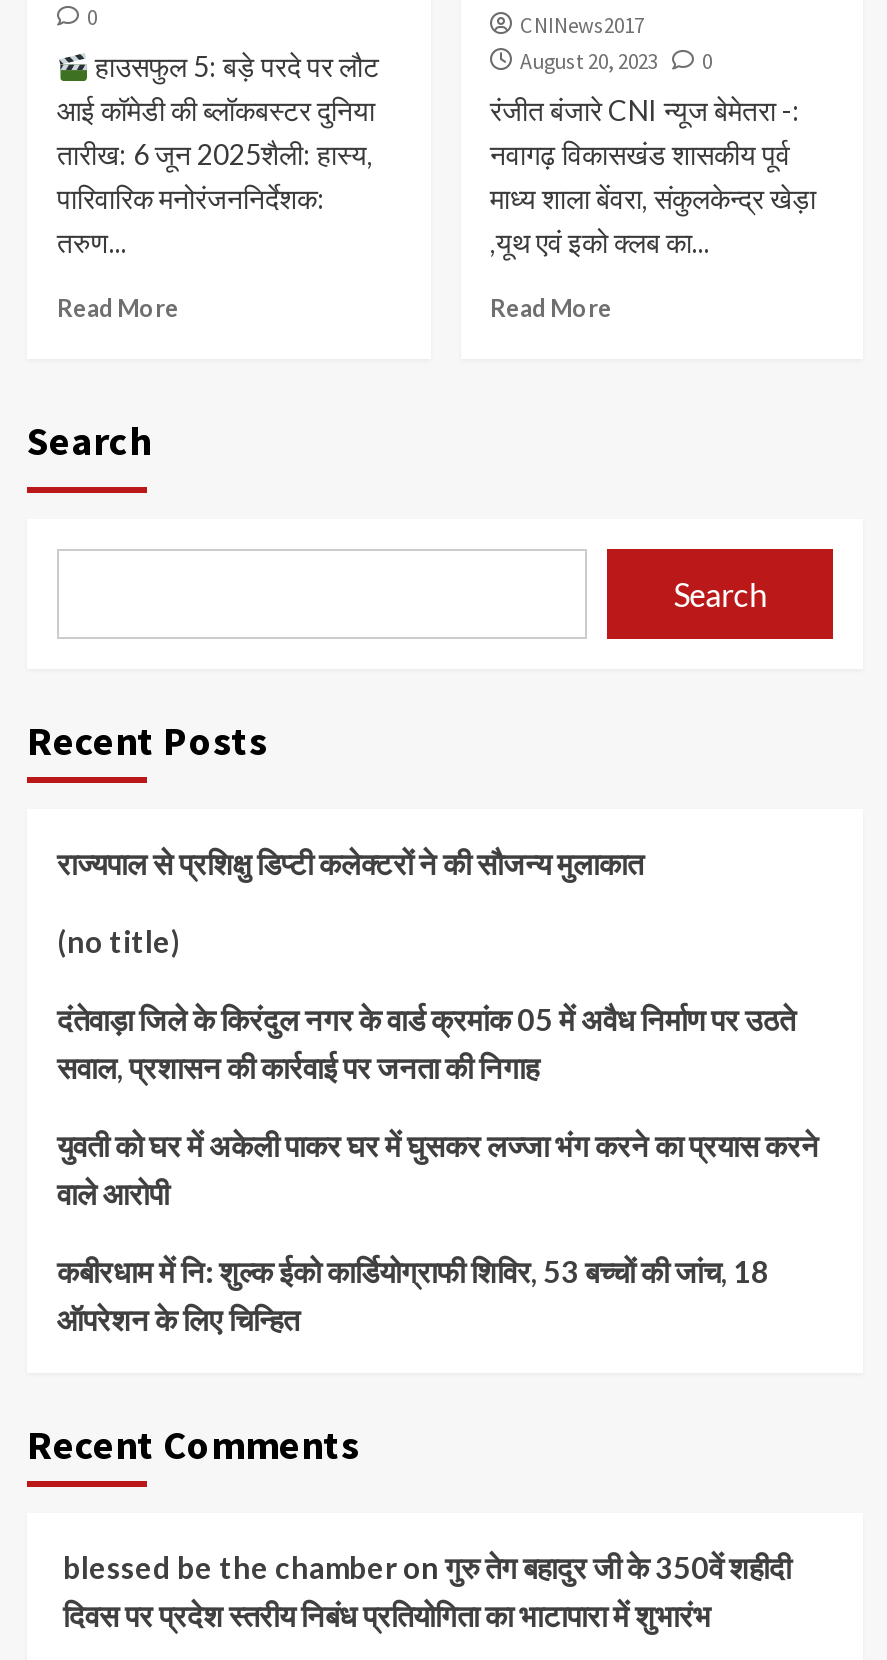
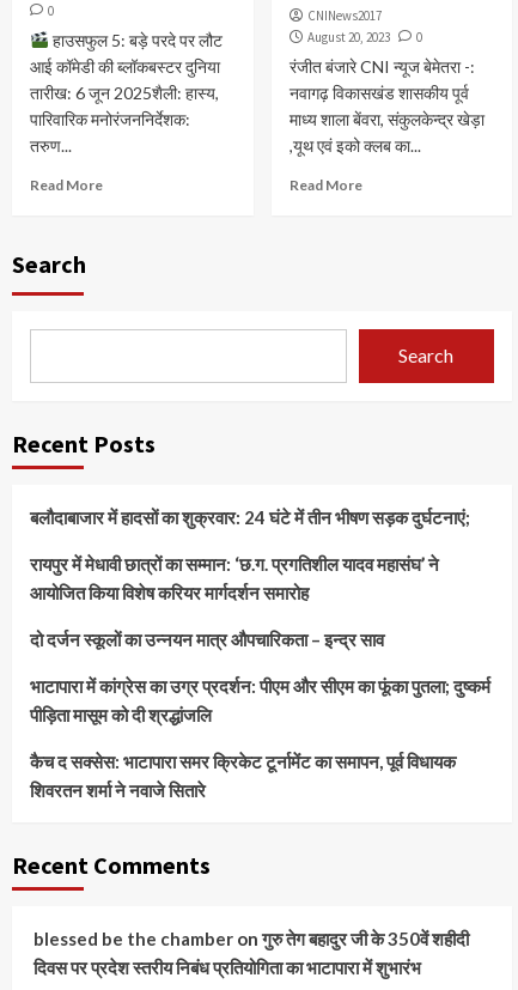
[57,845,643,881] राज्यपाल से प्रशिक्षु डिप्टी कलेक्टरों ने की सौजन्य मुलाकात -> [30,506,470,528] बलौदाबाजार में हादसों का शुक्रवार: 24 घंटे में तीन भीषण सड़क दुर्घटनाएं;
[57,923,181,959] (no title) -> [30,553,439,603] रायपुर में मेधावी छात्रों का सम्मान: ‘छ.ग. प्रगतिशील यादव महासंघ’ ने | आयोजित किया विशेष करियर मार्गदर्शन समारोह
[57,1001,795,1085] दंतेवाड़ा जिले के किरंदुल नगर के वार्ड क्रमांक 05 में अवैध निर्माण पर उठते | सवाल, प्रशासन की कार्रवाई पर जनता की निगाह -> [30,628,384,650] दो दर्जन स्कूलों का उन्नयन मात्र औपचारिकता – इन्द्र साव
[57,1127,819,1211] युवती को घर में अकेली पाकर घर में घुसकर लज्जा भंग करने का प्रयास करने | वाले आरोपी -> [30,675,490,725] भाटापारा में कांग्रेस का उग्र प्रदर्शन: पीएम और सीएम का फूंका पुतला; दुष्कर्म | पीड़िता मासूम को दी श्रद्धांजलि
[57,1253,769,1337] कबीरधाम में नि: शुल्क ईको कार्डियोग्राफी शिविर, 53 बच्चों की जांच, 18 | ऑपरेशन के लिए चिन्हित -> [30,750,456,800] कैच द सक्सेस: भाटापारा समर क्रिकेट टूर्नामेंट का समापन, पूर्व विधायक | शिवरतन शर्मा ने नवाजे सितारे

